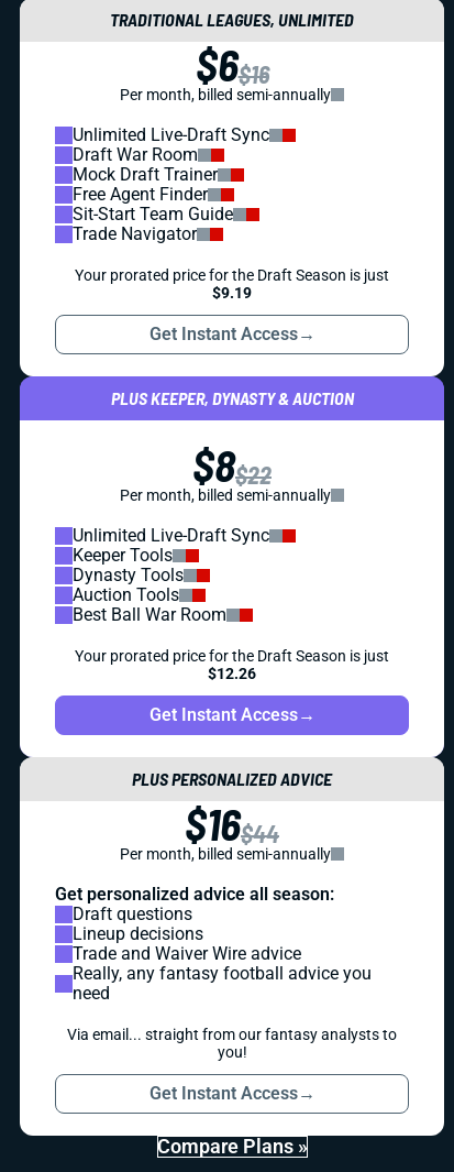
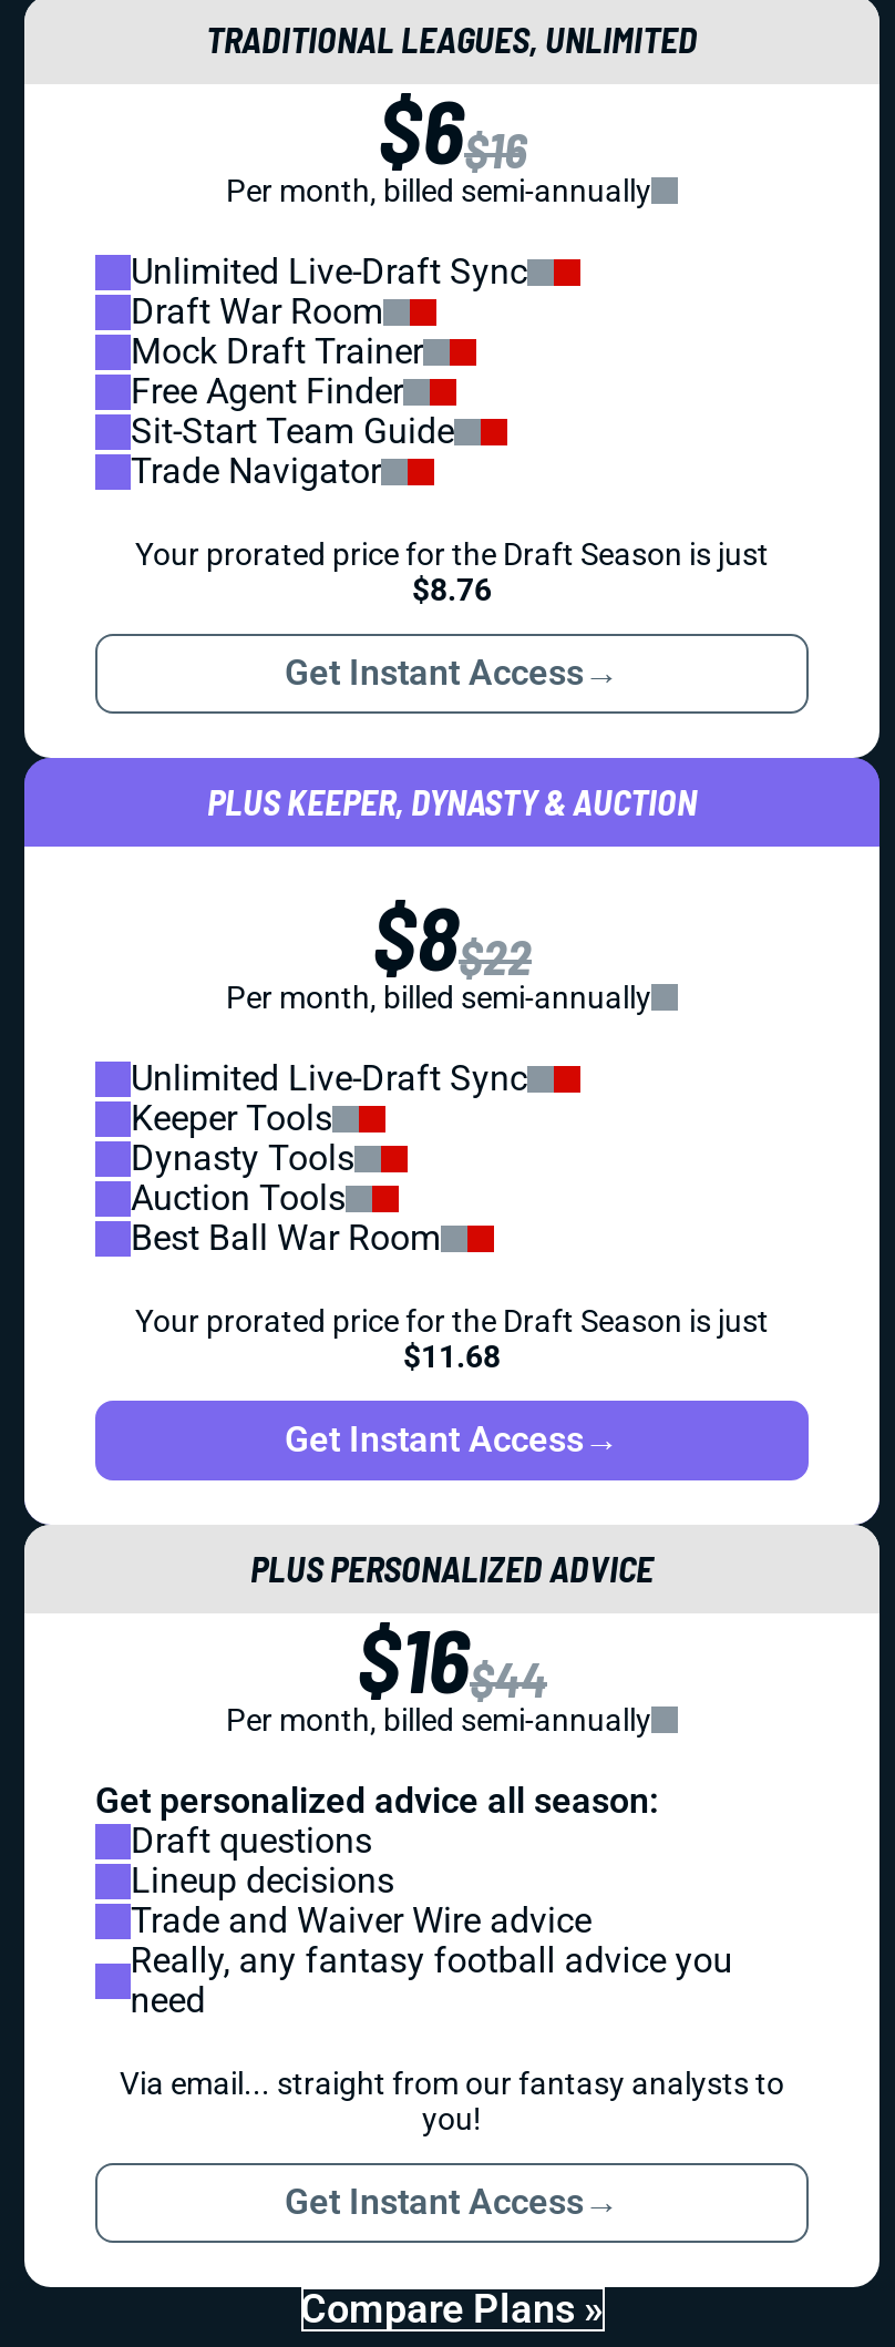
[212,284,252,302] $9.19 -> [412,572,492,607] $8.76
[208,665,256,682] $12.26 -> [403,1339,501,1374] $11.68

